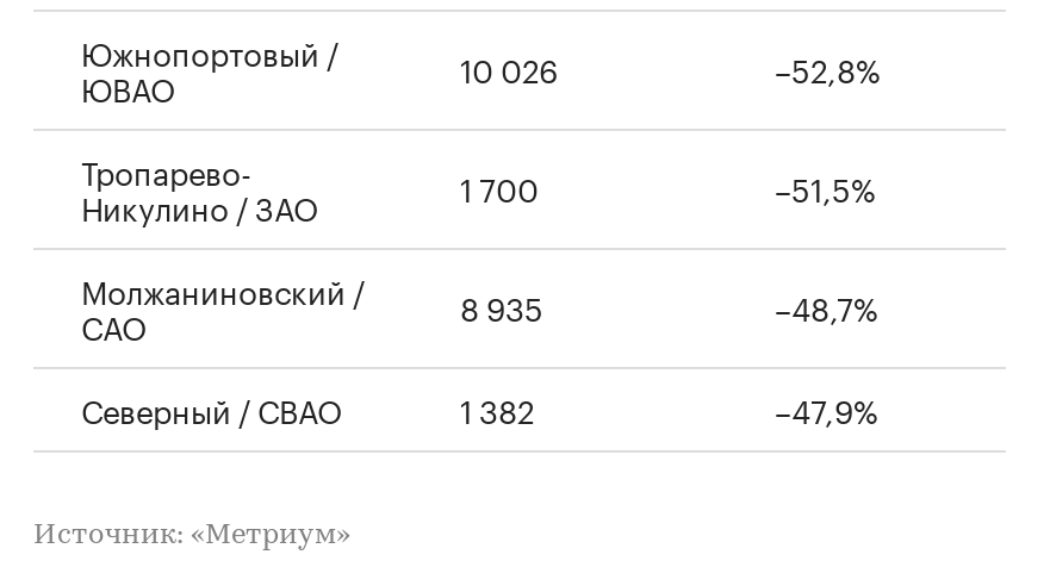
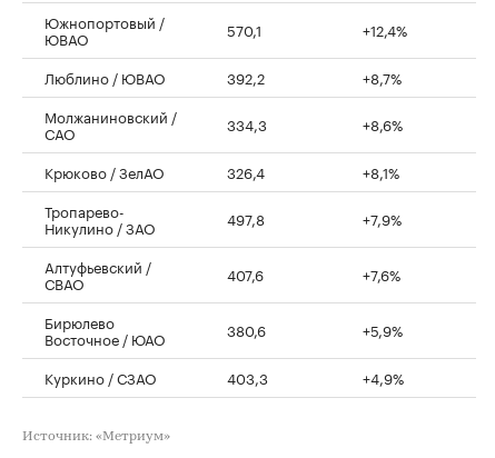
[460,42,880,90] 10 026 | –52,8% -> [227,18,407,40] 570,1 | +12,4%
moved [81,145,319,228] -> [44,199,156,238]: Тропарево- | Никулино / ЗАО
[460,161,875,209] 1 700 | –51,5% -> [44,66,402,88] Люблино / ЮВАО | 392,2 | +8,7%
[81,280,877,430] 8 935 | –48,7% | Северный / СВАО | 1 382 | –47,9% -> [44,112,404,388] 334,3 | +8,6% | Крюково / ЗелАО | 326,4 | +8,1% | 497,8 | +7,9% | Алтуфьевский / | СВАО | 407,6 | +7,6% | Бирюлево | Восточное / ЮАО | 380,6 | +5,9% | Куркино / СЗАО | 403,3 | +4,9%

